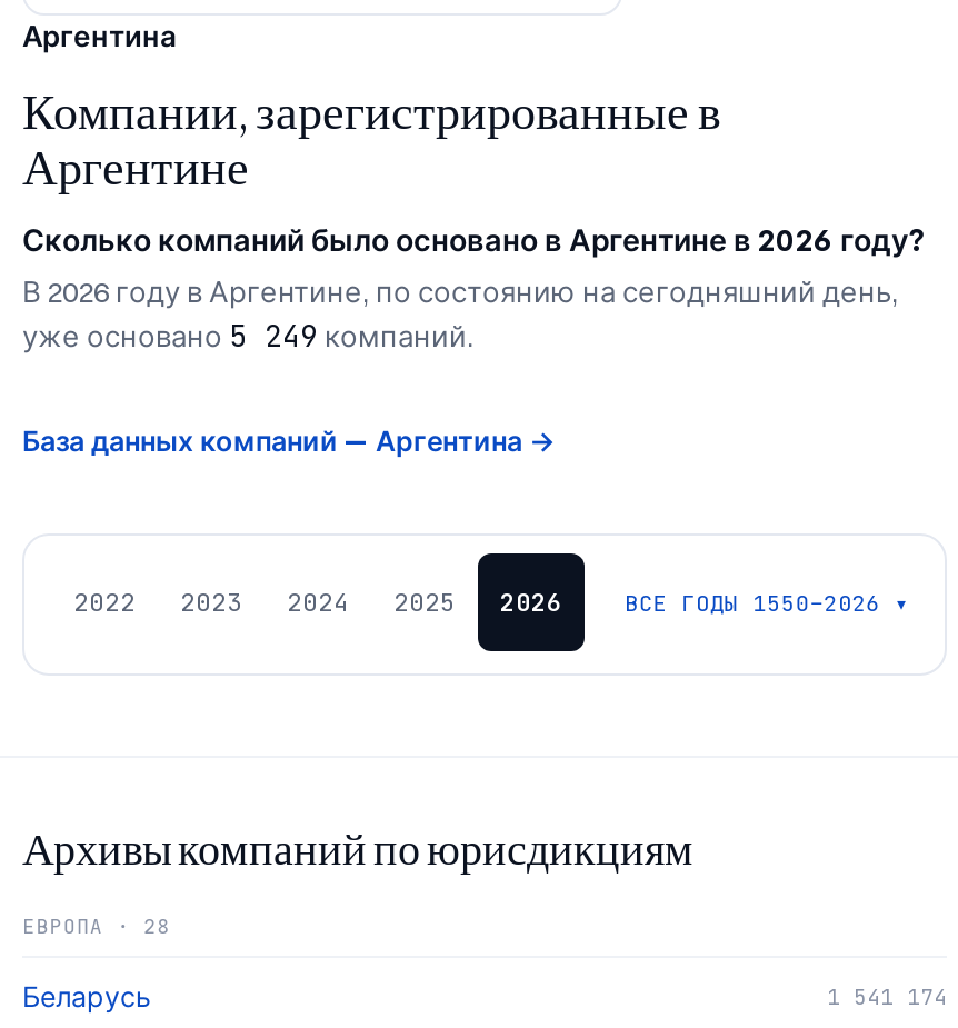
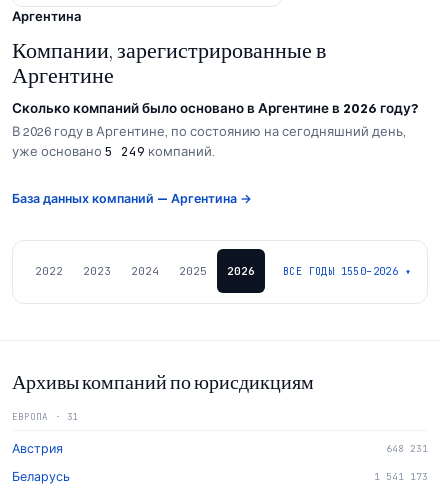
[22,914,171,940] ЕВРОПА · 28 -> [12,411,428,456] ЕВРОПА · 31 | Австрия | 648 231
[827,982,947,1011] 1 541 174 -> [374,470,428,483] 1 541 173

